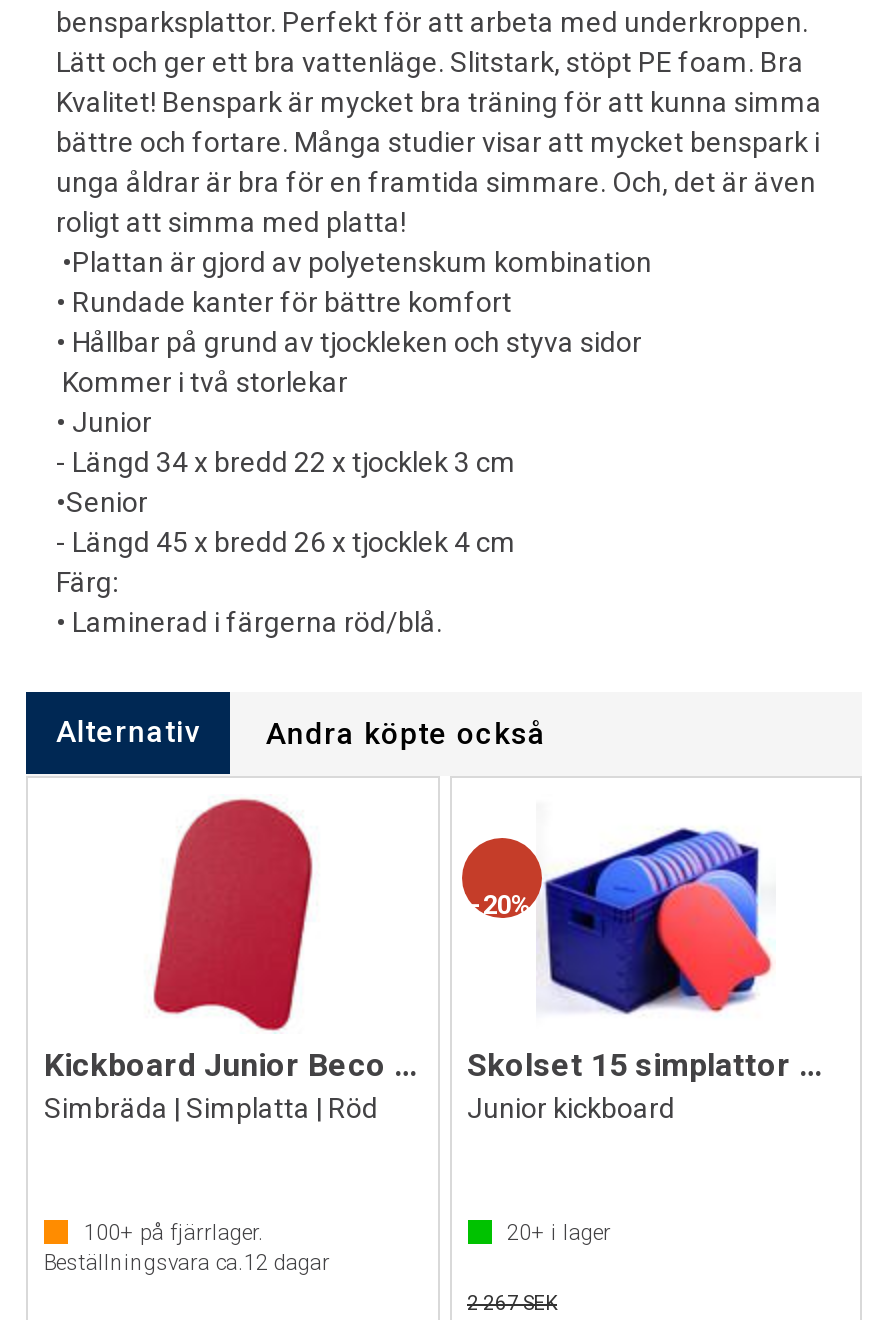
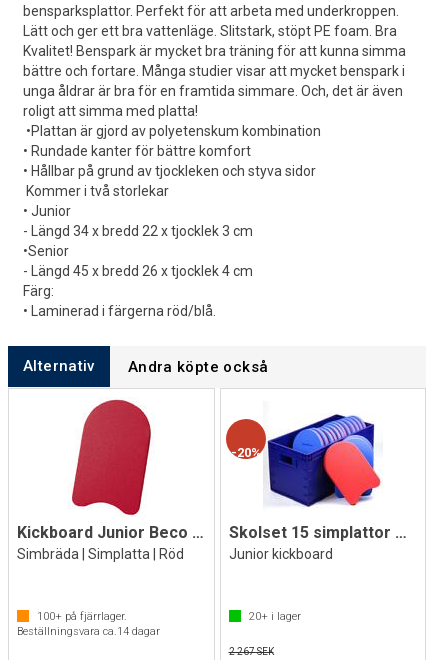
[44,1250,330,1276] Beställningsvara ca. 12 dagar -> [17,625,160,638] Beställningsvara ca. 14 dagar

